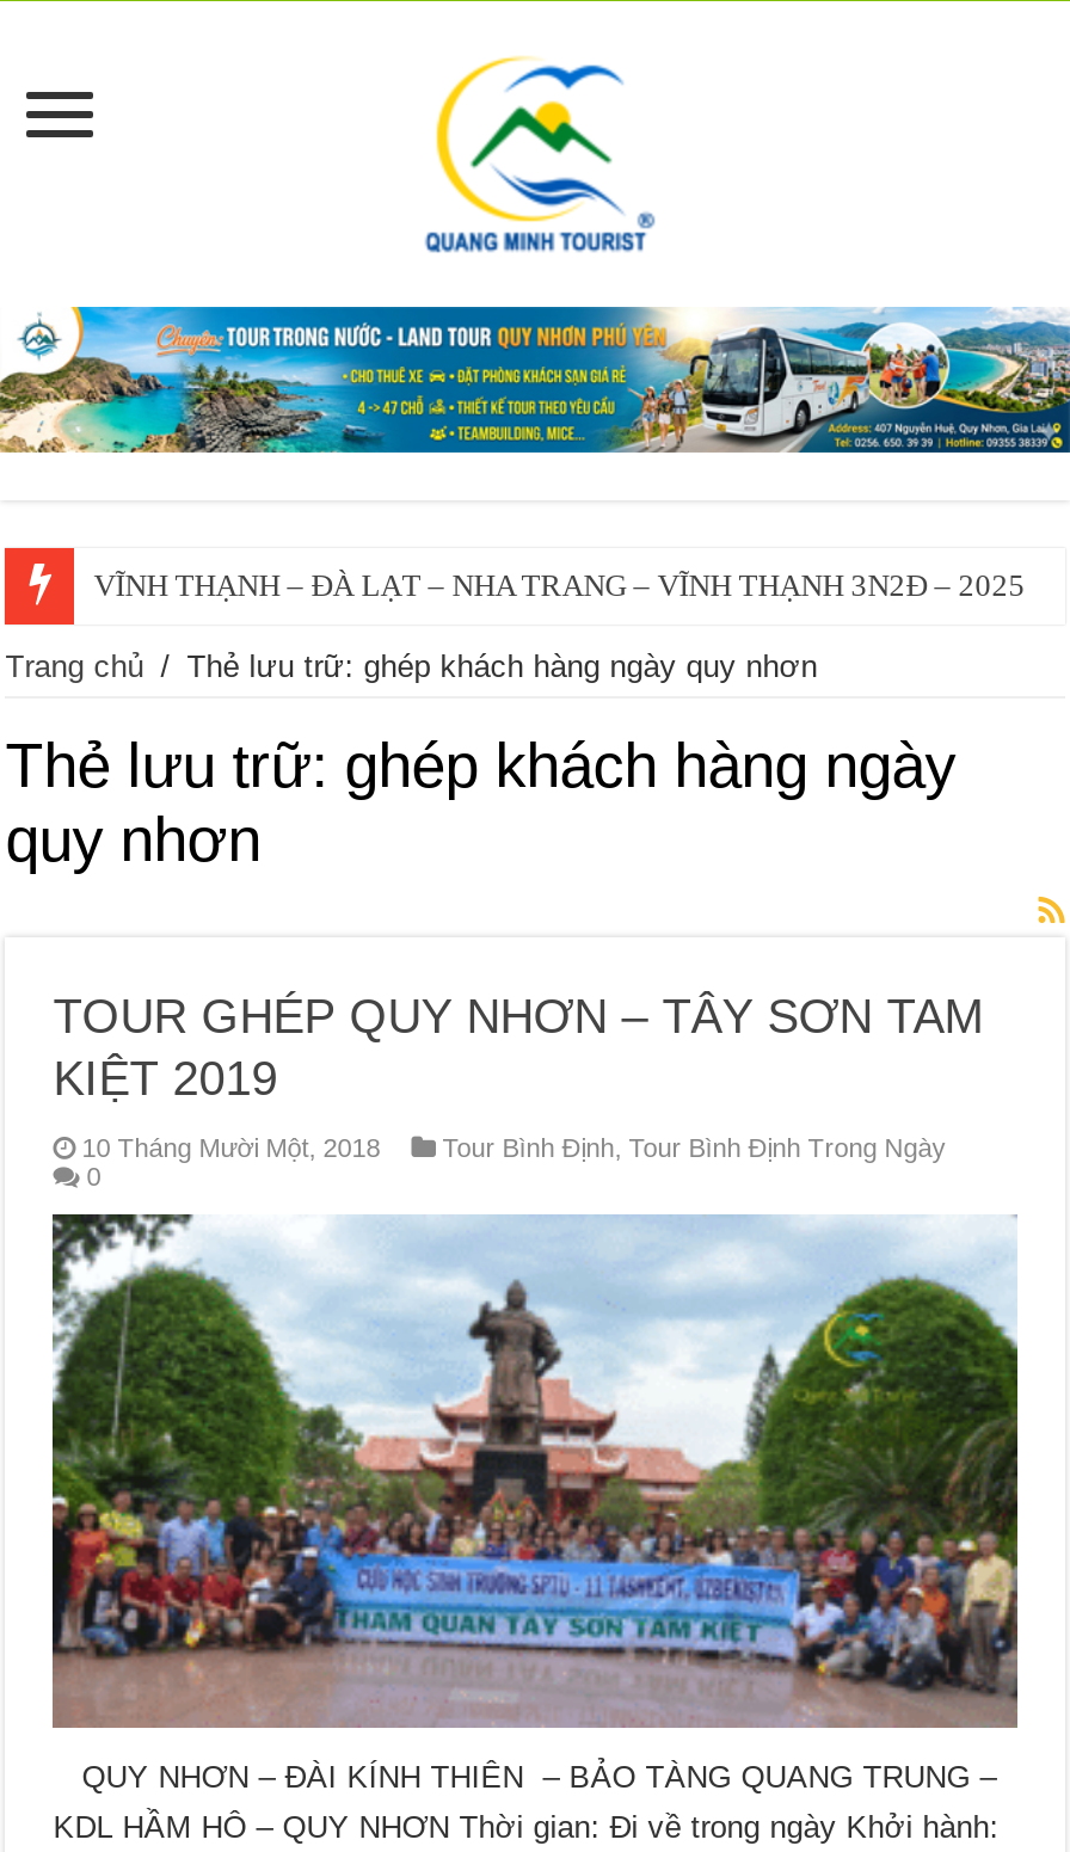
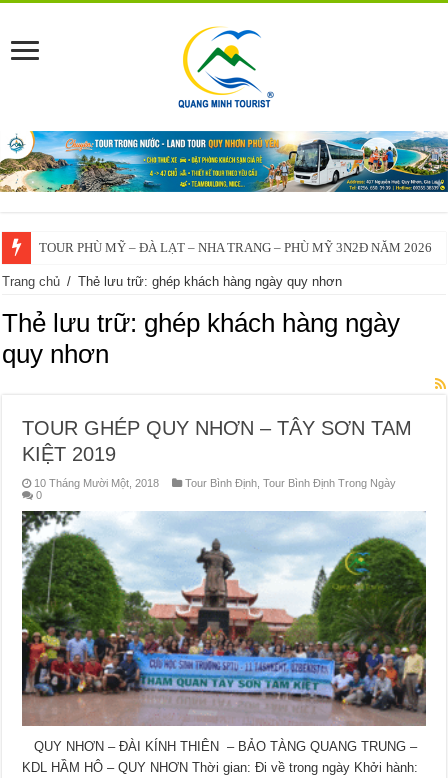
[94,568,1025,604] VĨNH THẠNH – ĐÀ LẠT – NHA TRANG – VĨNH THẠNH 3N2Đ – 2025 -> [39,240,432,255] TOUR PHÙ MỸ – ĐÀ LẠT – NHA TRANG – PHÙ MỸ 3N2Đ NĂM 2026

